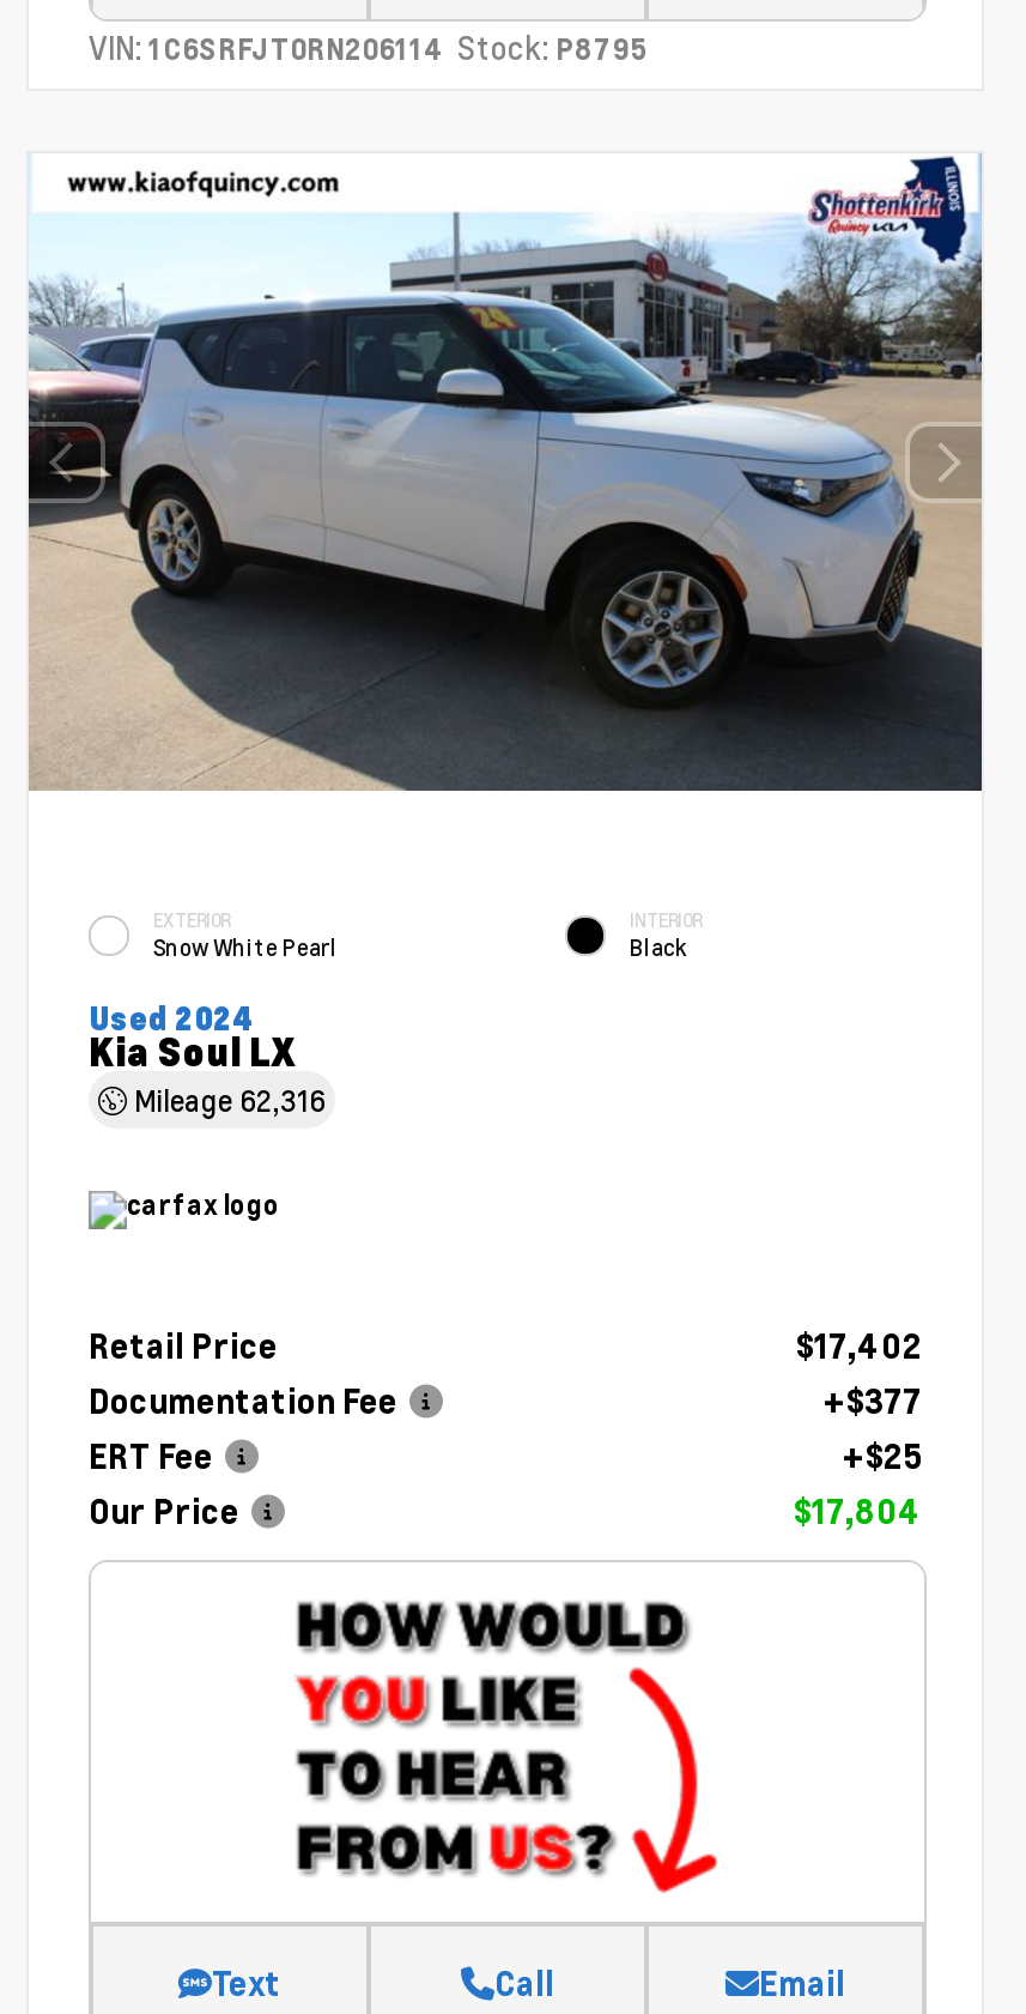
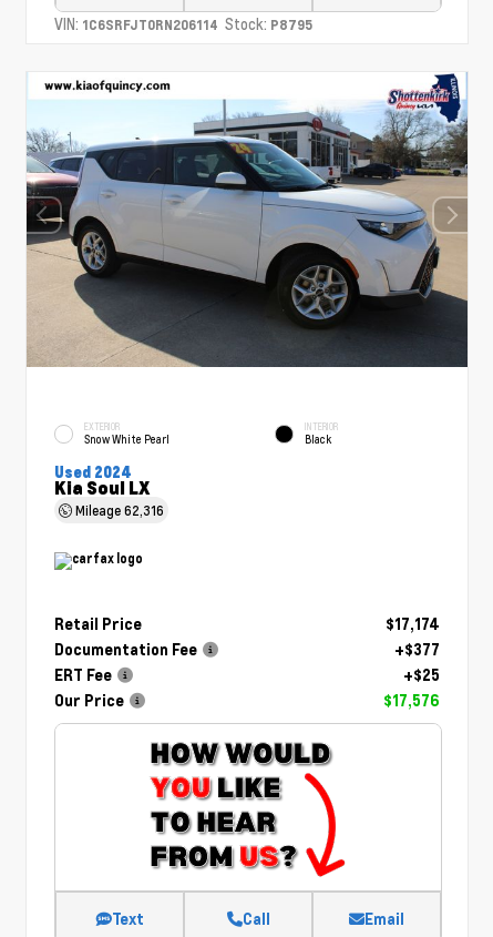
[795,1323,922,1363] $17,402 -> [386,614,440,633] $17,174
[793,1488,922,1529] $17,804 -> [383,690,440,709] $17,576

